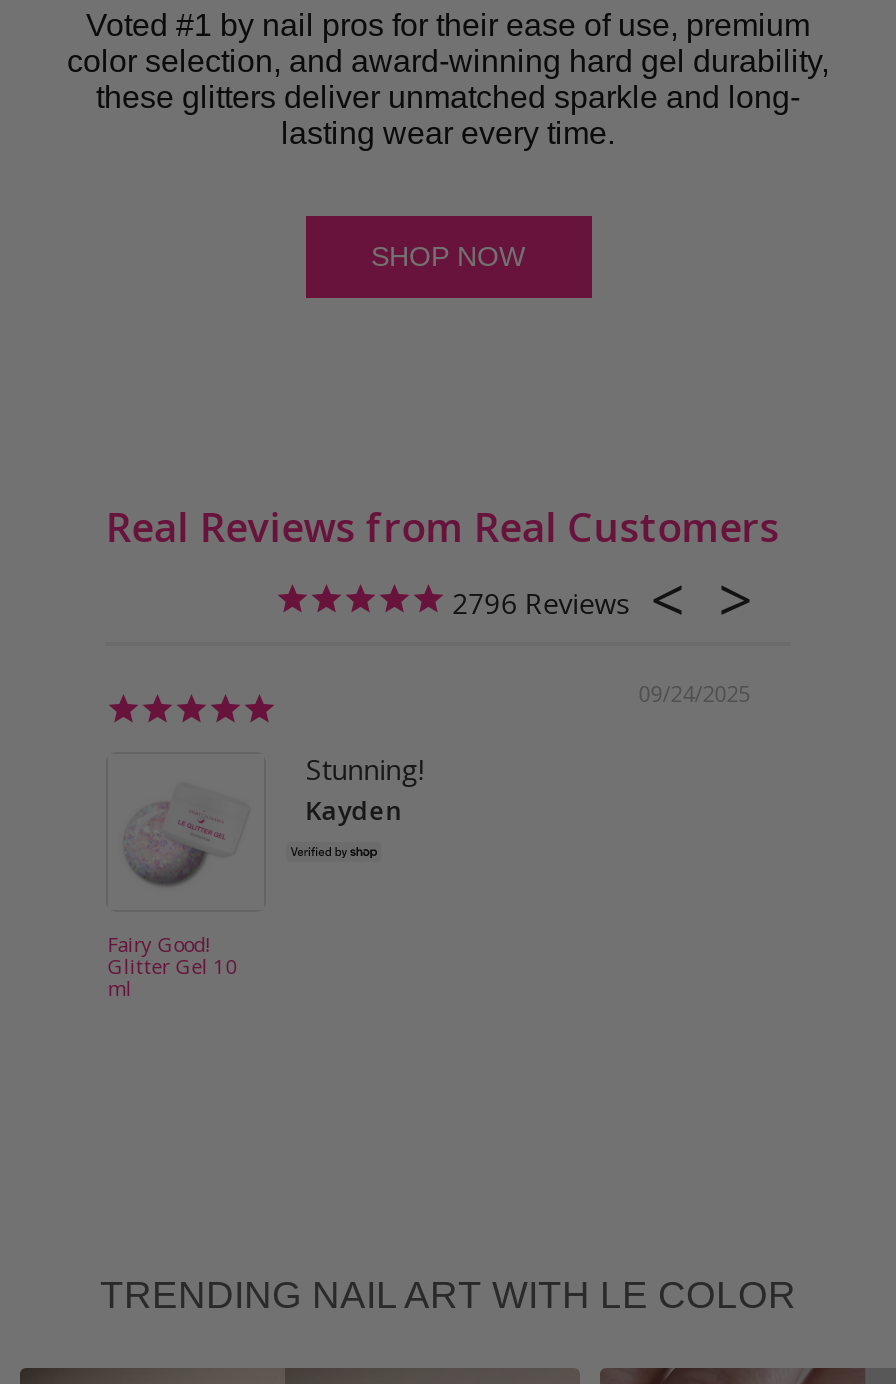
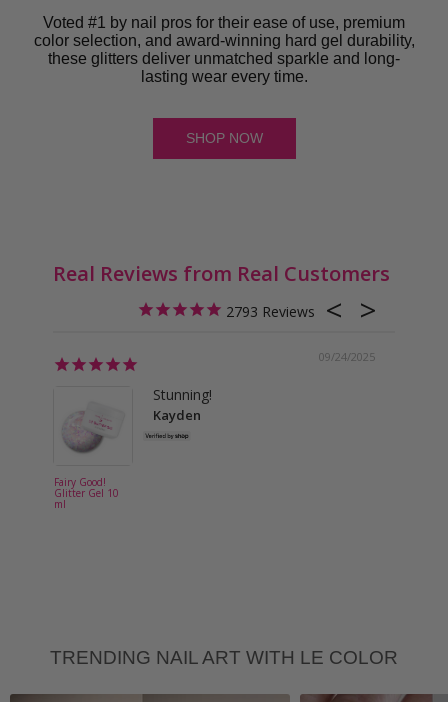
[452,584,516,622] 2796 -> [226,302,258,321] 2793

